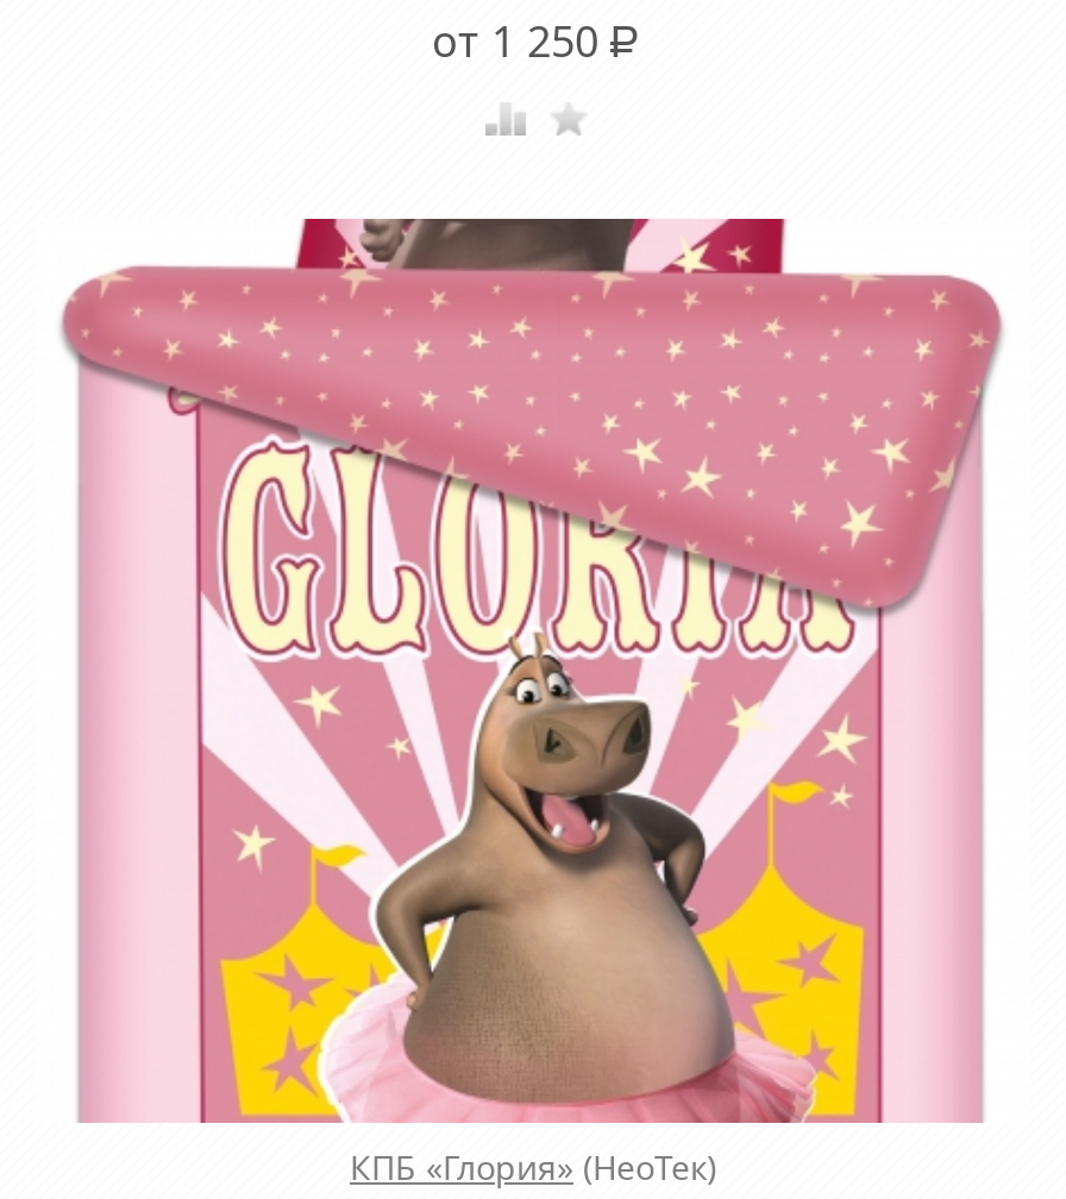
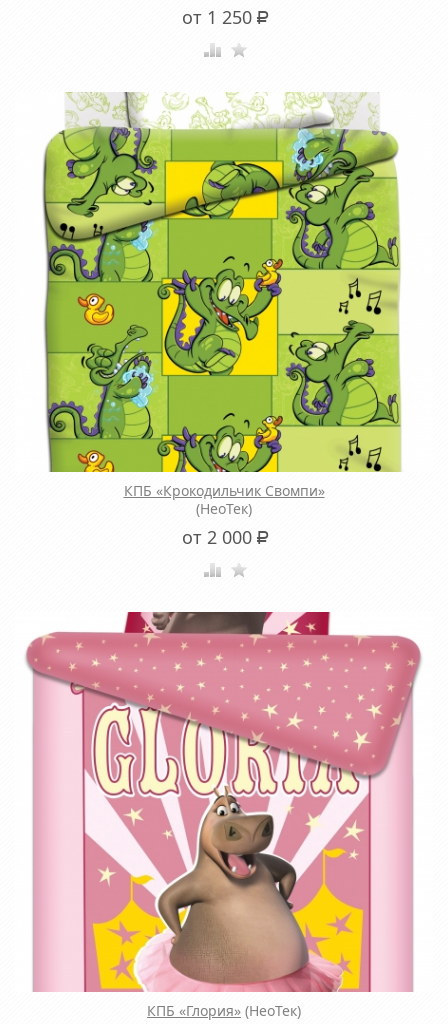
none -> [42,91,402,549] [image] | КПБ «Крокодильчик Свомпи» | (НеоТек) | от 2 000 Р

